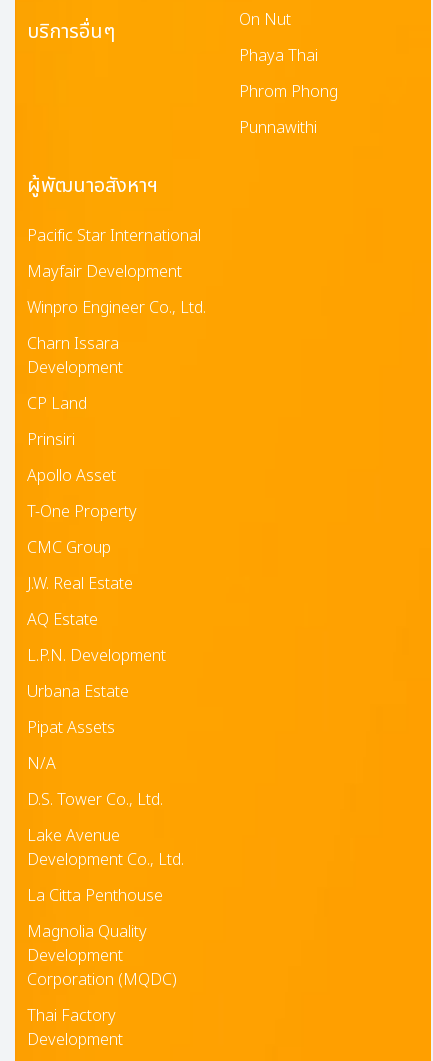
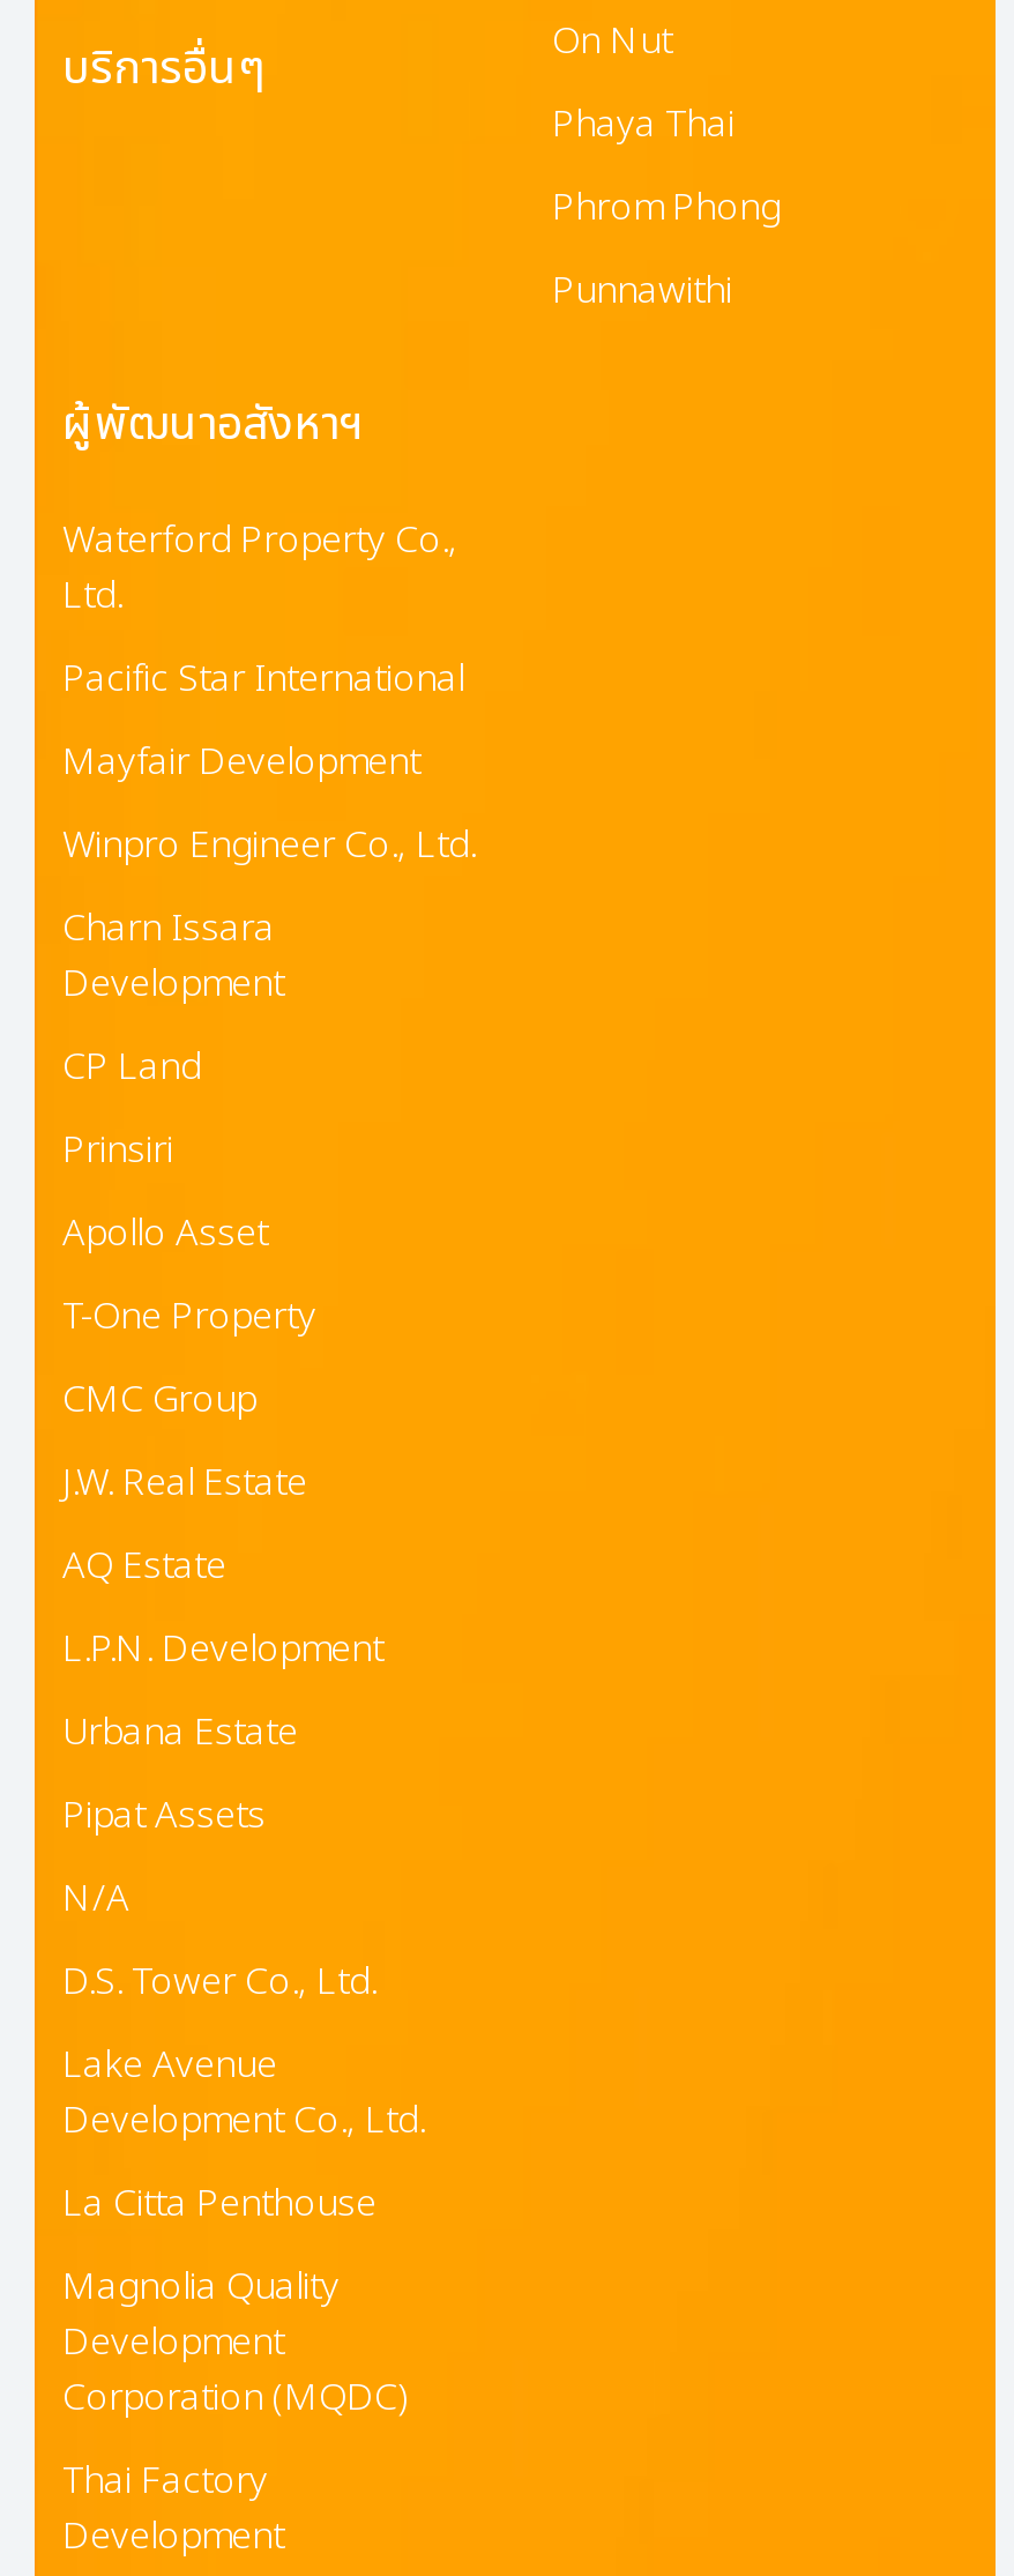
none -> [62,513,457,624] Waterford Property Co., | Ltd.

